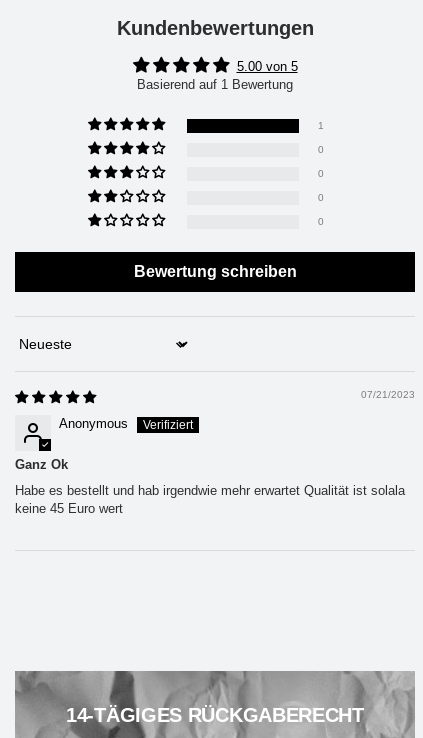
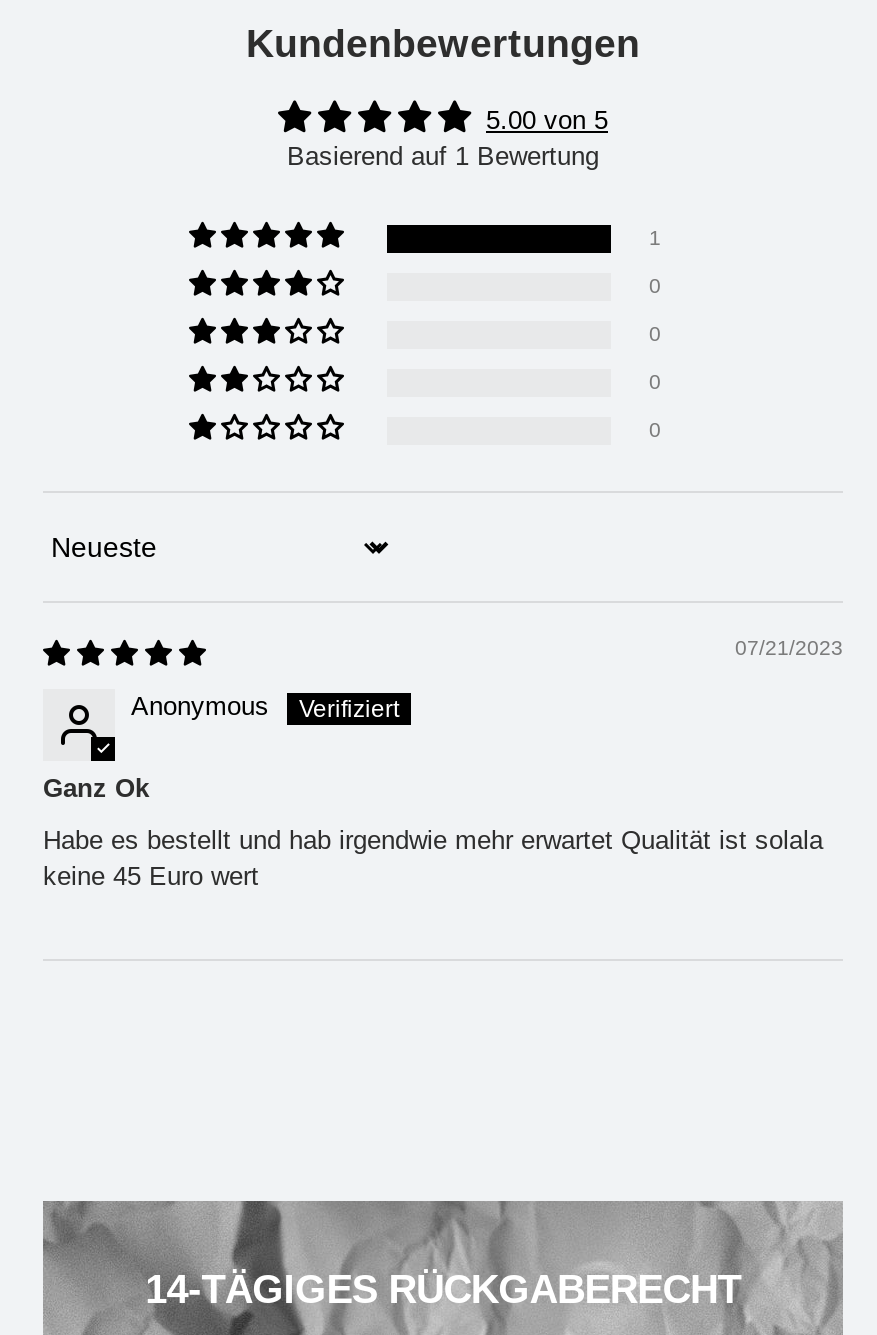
[133,263,296,280] Bewertung schreiben -> none

